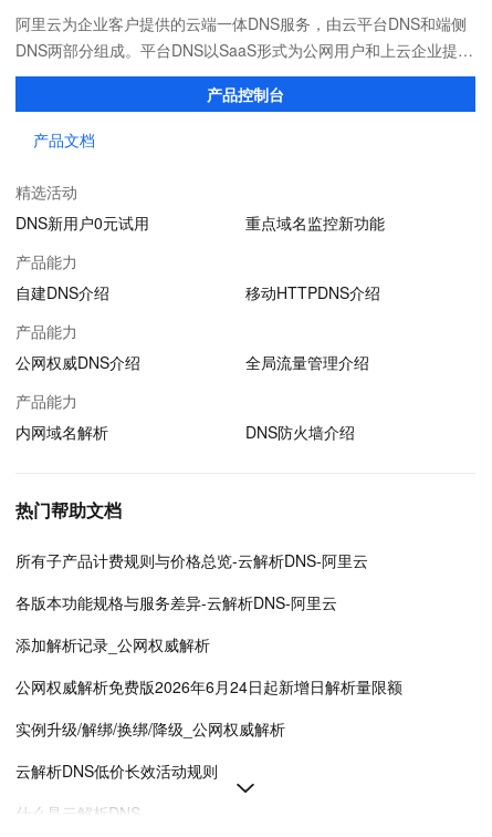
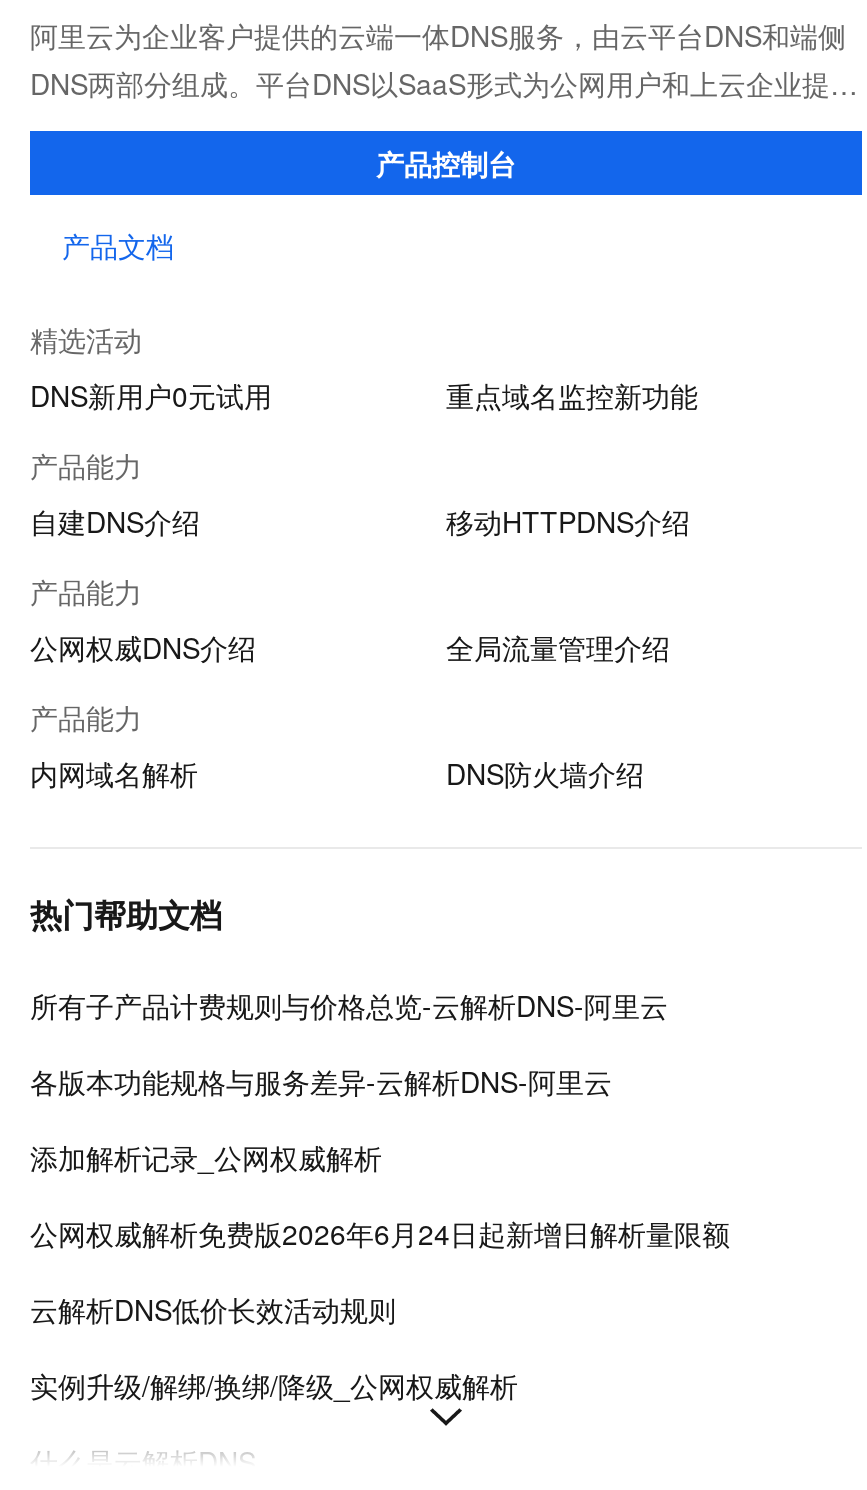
moved [15,717,285,740] -> [30,1365,518,1405]: 实例升级/解绑/换绑/降级_公网权威解析
moved [15,759,218,782] -> [30,1289,396,1329]: 云解析DNS低价长效活动规则

